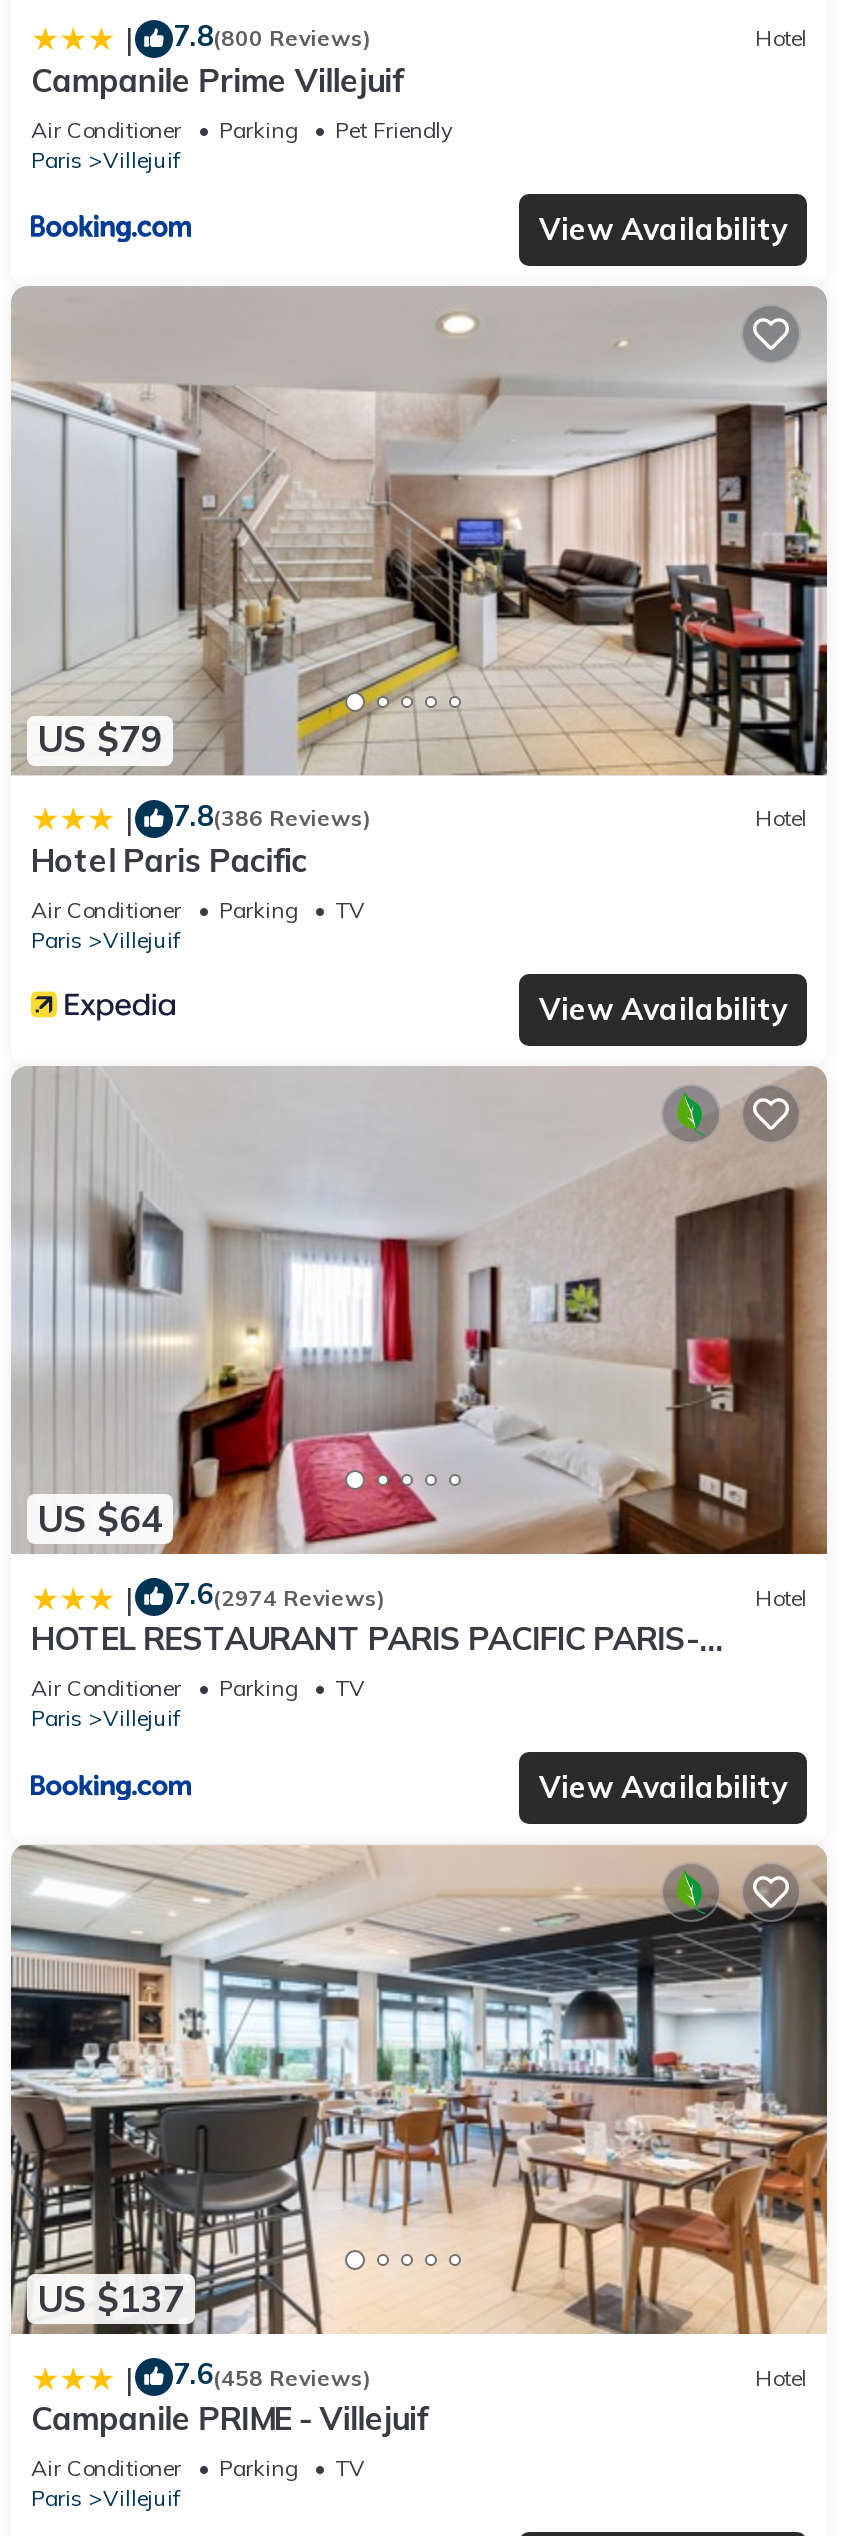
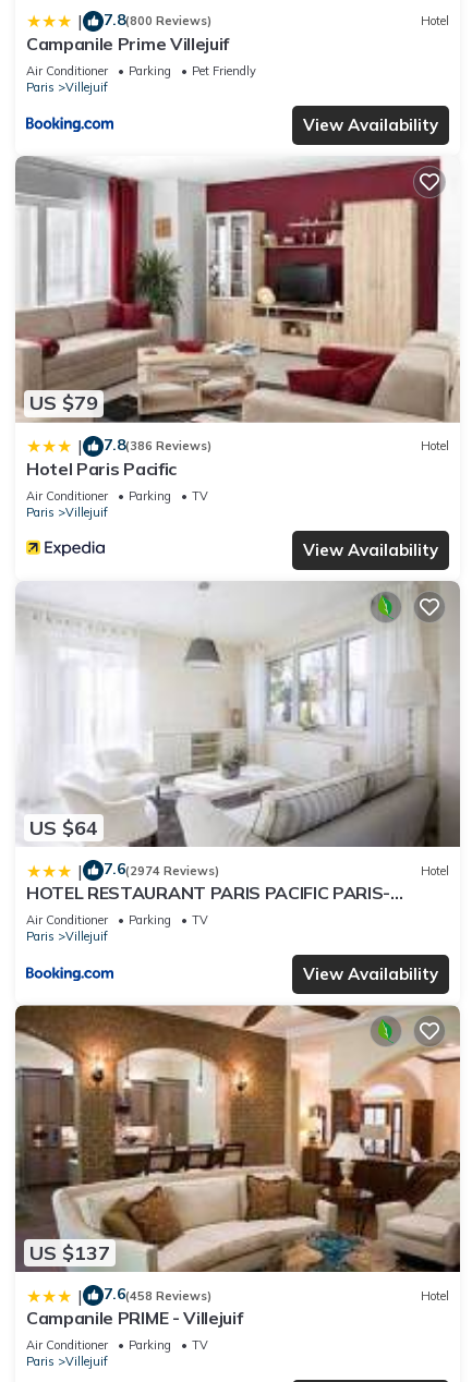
[11,286,829,776] [image] -> [15,157,460,423] [image]
[11,1066,827,1556] [image] -> [16,582,460,848] [image]
[9,1844,829,2336] [image] -> [14,1005,461,1273] [image]

